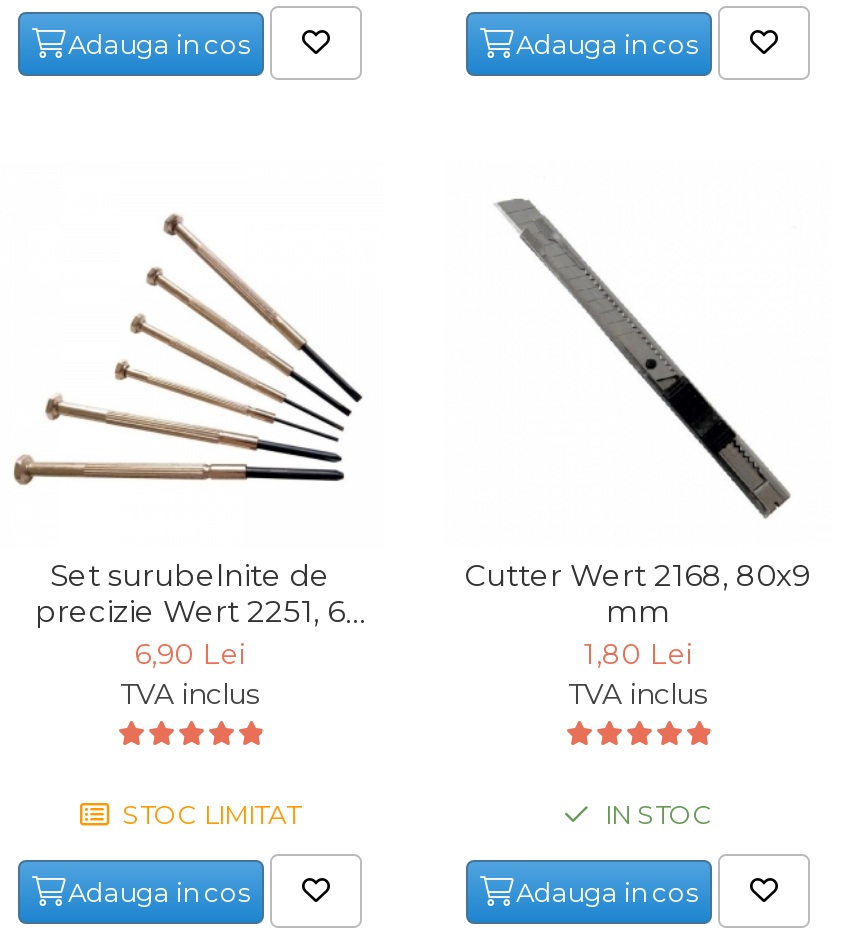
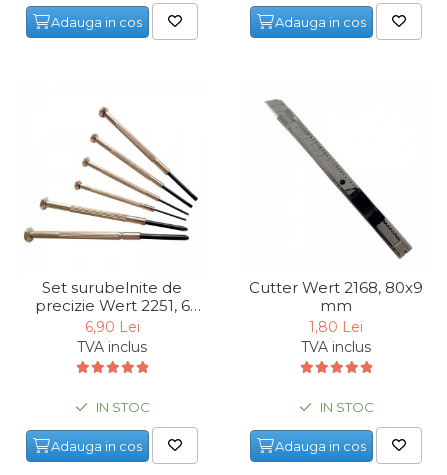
[116,799,300,831] STOC LIMITAT -> [92,399,149,415] IN STOC

